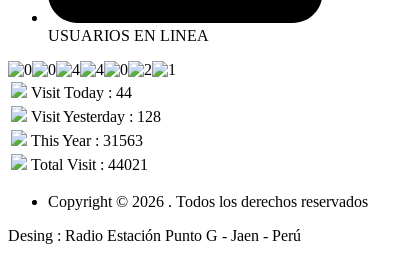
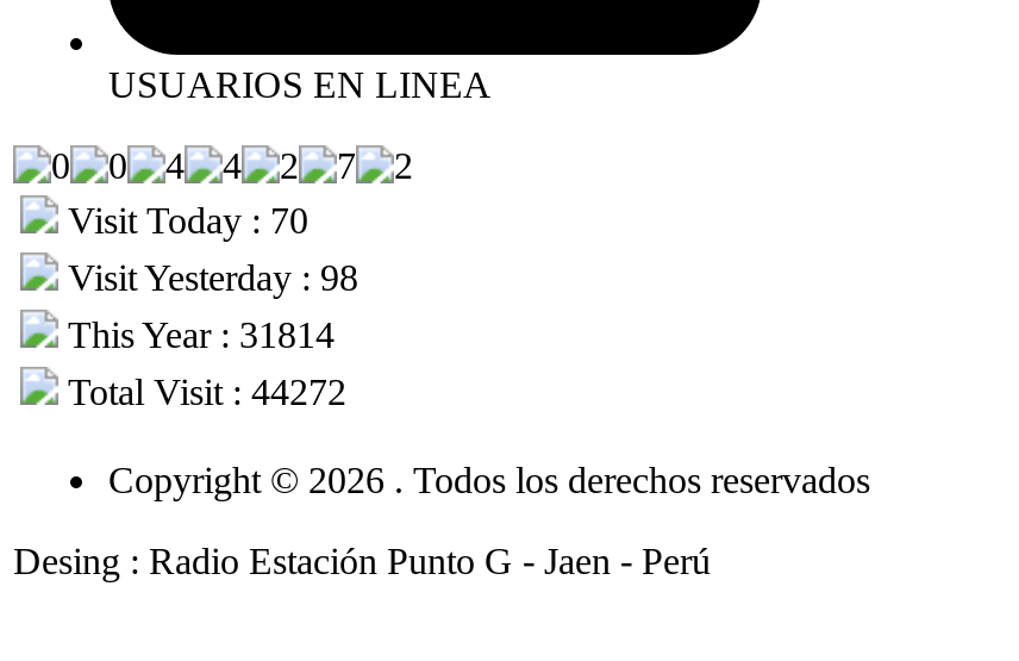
[27,84,132,101] Visit Today : 44 -> [58,200,308,241] Visit Today : 70
[27,108,161,125] Visit Yesterday : 128 -> [58,257,358,298] Visit Yesterday : 98
[27,132,143,149] This Year : 31563 -> [58,315,335,355] This Year : 31814
[27,156,148,173] Total Visit : 44021 -> [58,372,346,412] Total Visit : 44272

